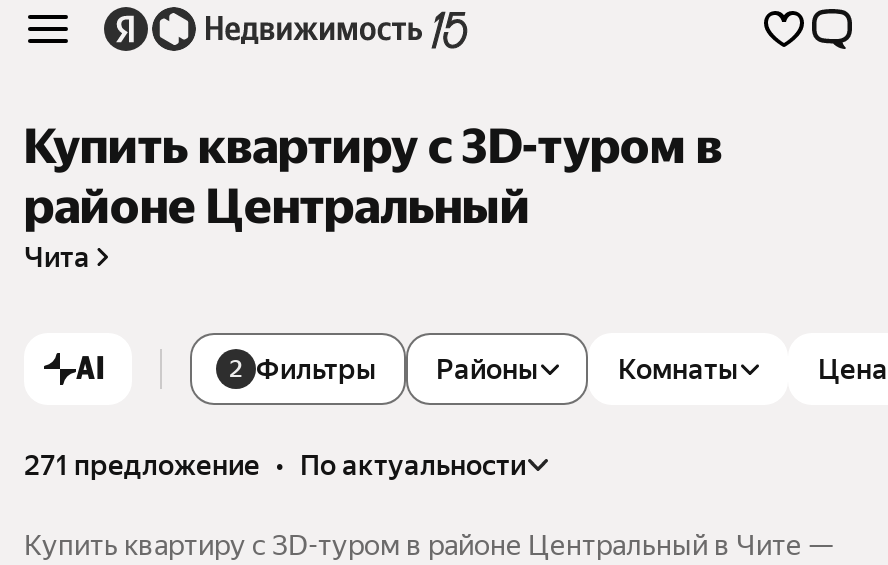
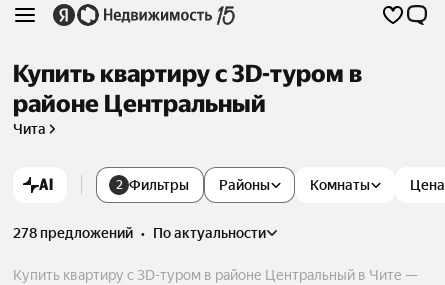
[24,449,526,481] 271 предложение • по актуальности -> [13,225,266,241] 278 предложений • по актуальности

